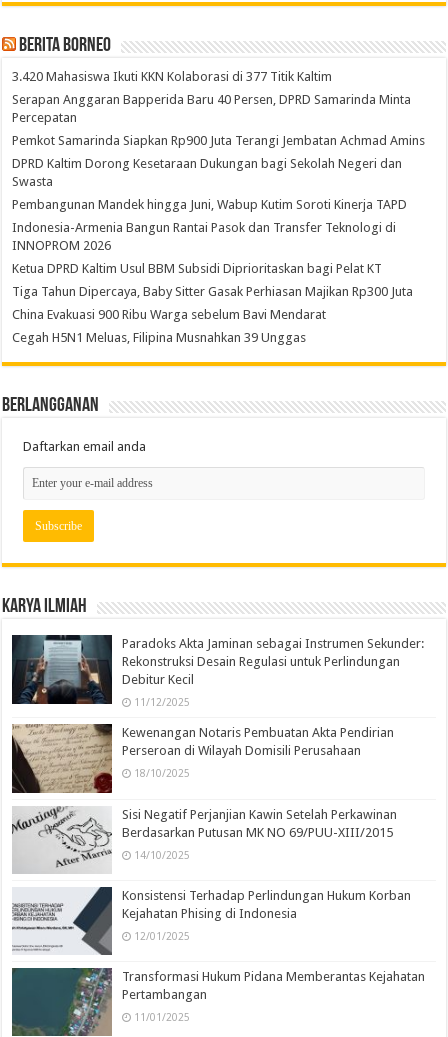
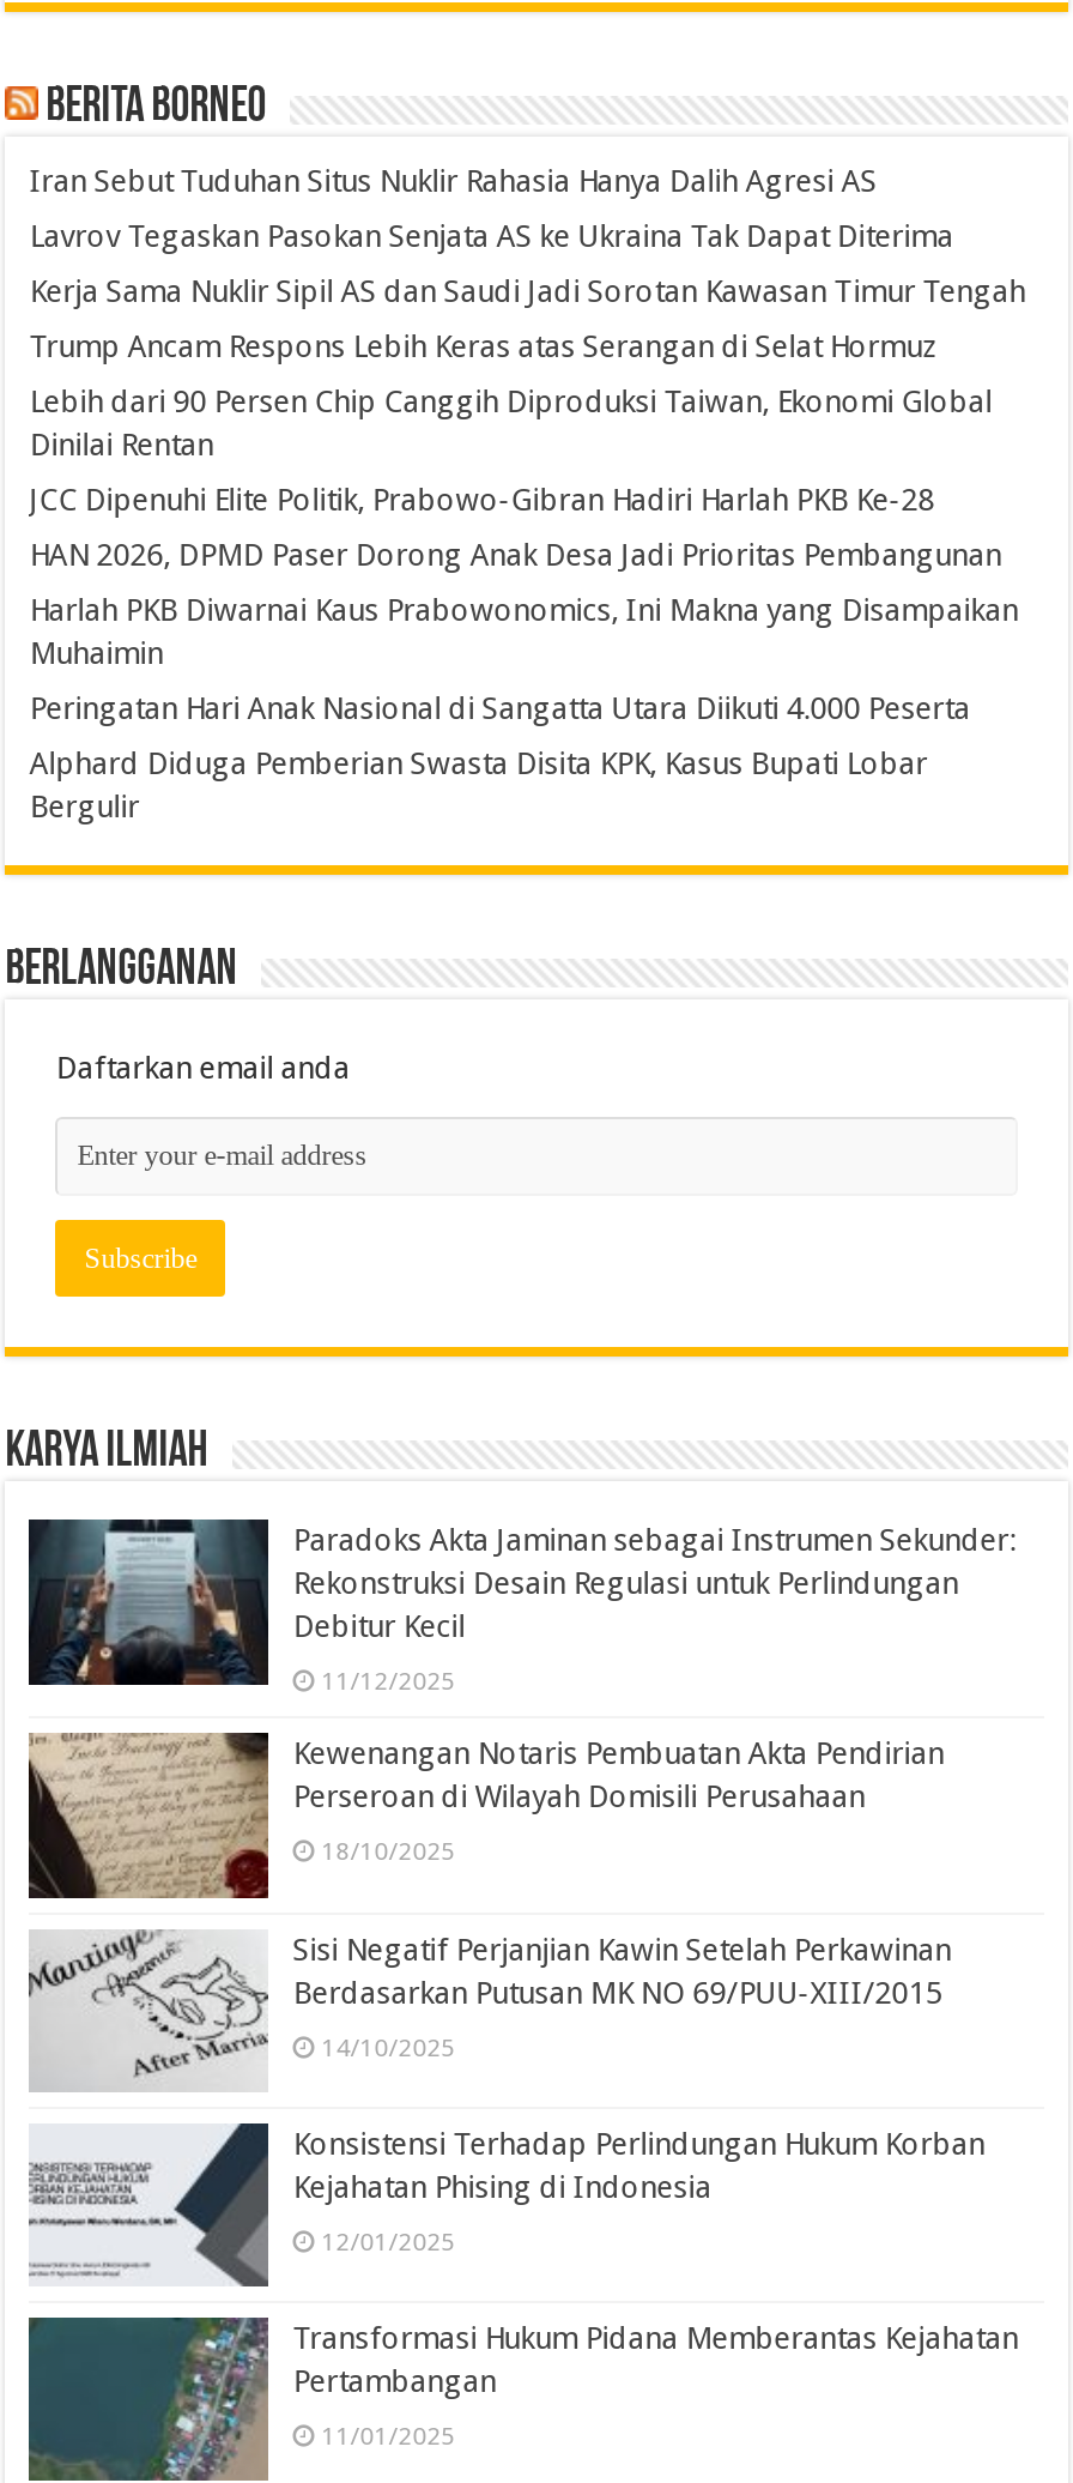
[12,69,332,84] 3.420 Mahasiswa Ikuti KKN Kolaborasi di 377 Titik Kaltim -> [29,164,877,200] Iran Sebut Tuduhan Situs Nuklir Rahasia Hanya Dalih Agresi AS
[12,92,411,125] Serapan Anggaran Bapperida Baru 40 Persen, DPRD Samarinda Minta | Percepatan -> [29,219,954,255] Lavrov Tegaskan Pasokan Senjata AS ke Ukraina Tak Dapat Diterima
[12,133,425,148] Pemkot Samarinda Siapkan Rp900 Juta Terangi Jembatan Achmad Amins -> [29,274,1026,310] Kerja Sama Nuklir Sipil AS dan Saudi Jadi Sorotan Kawasan Timur Tengah
[12,156,402,189] DPRD Kaltim Dorong Kesetaraan Dukungan bagi Sekolah Negeri dan | Swasta -> [29,329,937,365] Trump Ancam Respons Lebih Keras atas Serangan di Selat Hormuz
[12,197,407,212] Pembangunan Mandek hingga Juni, Wabup Kutim Soroti Kinerja TAPD -> [29,384,992,464] Lebih dari 90 Persen Chip Canggih Diproduksi Taiwan, Ekonomi Global | Dinilai Rentan
[12,220,396,253] Indonesia-Armenia Bangun Rantai Pasok dan Transfer Teknologi di | INNOPROM 2026 -> [29,483,935,519] JCC Dipenuhi Elite Politik, Prabowo-Gibran Hadiri Harlah PKB Ke-28
[12,261,382,276] Ketua DPRD Kaltim Usul BBM Subsidi Diprioritaskan bagi Pelat KT -> [29,538,1002,574] HAN 2026, DPMD Paser Dorong Anak Desa Jadi Prioritas Pembangunan
[12,284,413,299] Tiga Tahun Dipercaya, Baby Sitter Gasak Perhiasan Majikan Rp300 Juta -> [29,593,1018,672] Harlah PKB Diwarnai Kaus Prabowonomics, Ini Makna yang Disampaikan | Muhaimin
[12,307,326,322] China Evakuasi 900 Ribu Warga sebelum Bavi Mendarat -> [29,691,970,727] Peringatan Hari Anak Nasional di Sangatta Utara Diikuti 4.000 Peserta
[12,330,306,345] Cegah H5N1 Meluas, Filipina Musnahkan 39 Unggas -> [29,746,927,825] Alphard Diduga Pemberian Swasta Disita KPK, Kasus Bupati Lobar | Bergulir

